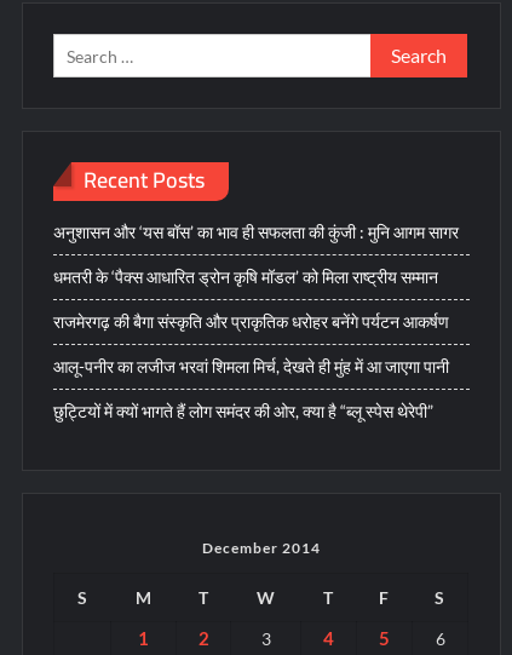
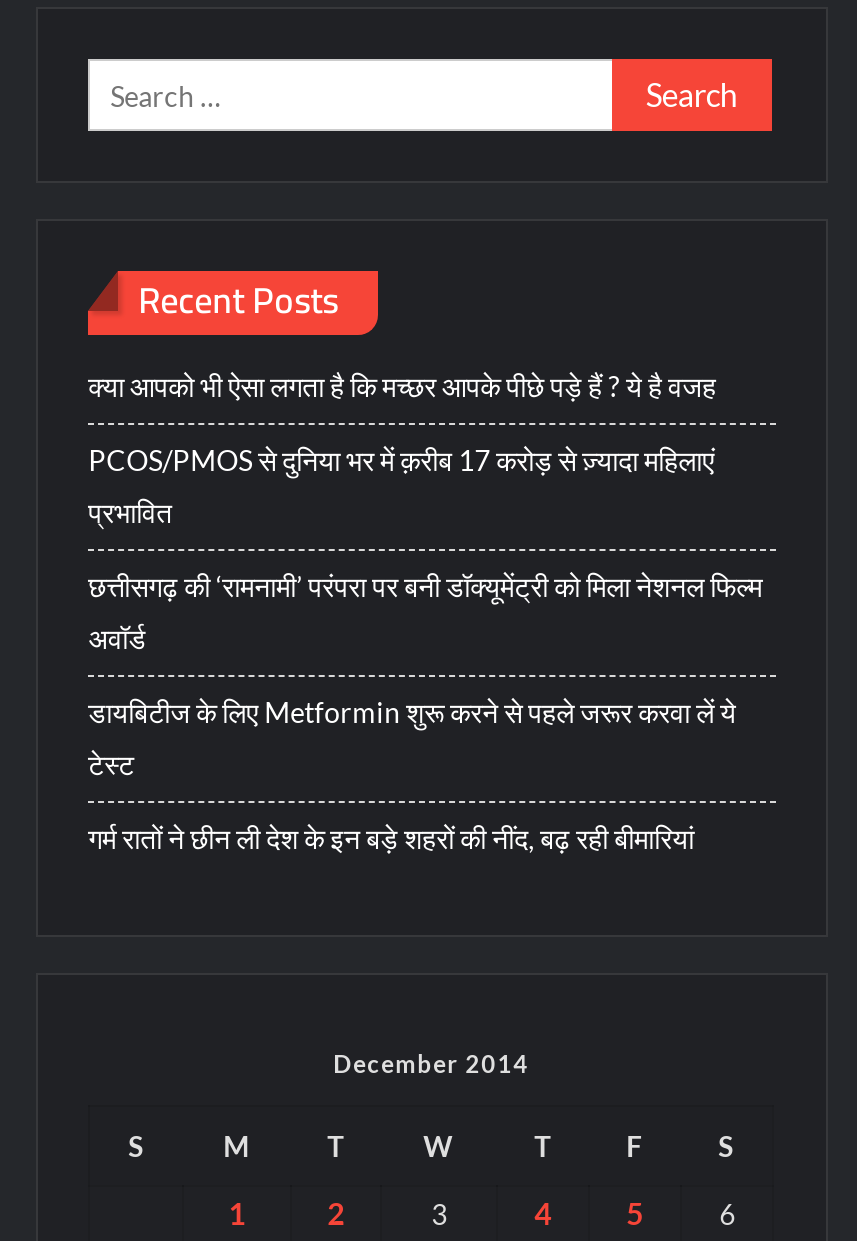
[53,222,459,421] अनुशासन और ‘यस बॉस’ का भाव ही सफलता की कुंजी : मुनि आगम सागर | धमतरी के ‘पैक्स आधारित ड्रोन कृषि मॉडल’ को मिला राष्ट्रीय सम्मान | राजमेरगढ़ की बैगा संस्कृति और प्राकृतिक धरोहर बनेंगे पर्यटन आकर्षण | आलू-पनीर का लजीज भरवां शिमला मिर्च, देखते ही मुंह में आ जाएगा पानी | छुट्टियों में क्यों भागते हैं लोग समंदर की ओर, क्या है “ब्लू स्पेस थेरेपी” -> [88,369,762,855] क्या आपको भी ऐसा लगता है कि मच्छर आपके पीछे पड़े हैं ? ये है वजह | PCOS/PMOS से दुनिया भर में क़रीब 17 करोड़ से ज़्यादा महिलाएं | प्रभावित | छत्तीसगढ़ की ‘रामनामी’ परंपरा पर बनी डॉक्यूमेंट्री को मिला नेशनल फिल्म | अवॉर्ड | डायबिटीज के लिए Metformin शुरू करने से पहले जरूर करवा लें ये | टेस्ट | गर्म रातों ने छीन ली देश के इन बड़े शहरों की नींद, बढ़ रही बीमारियां

